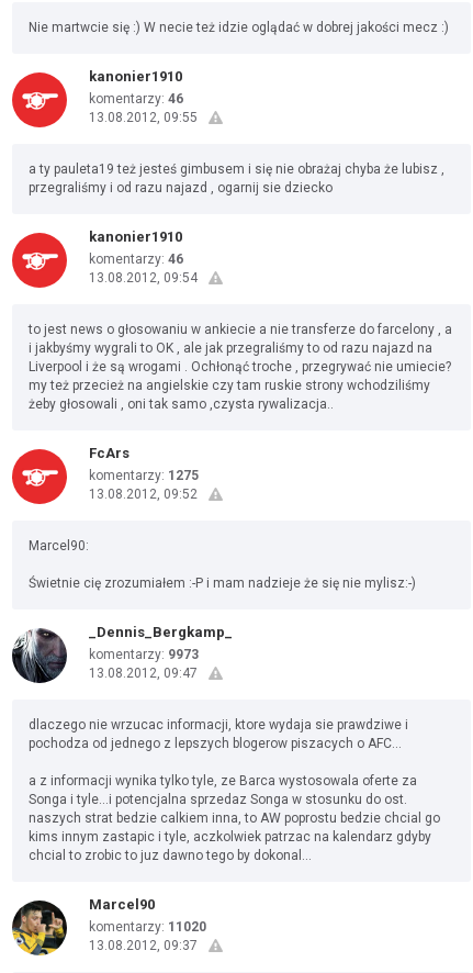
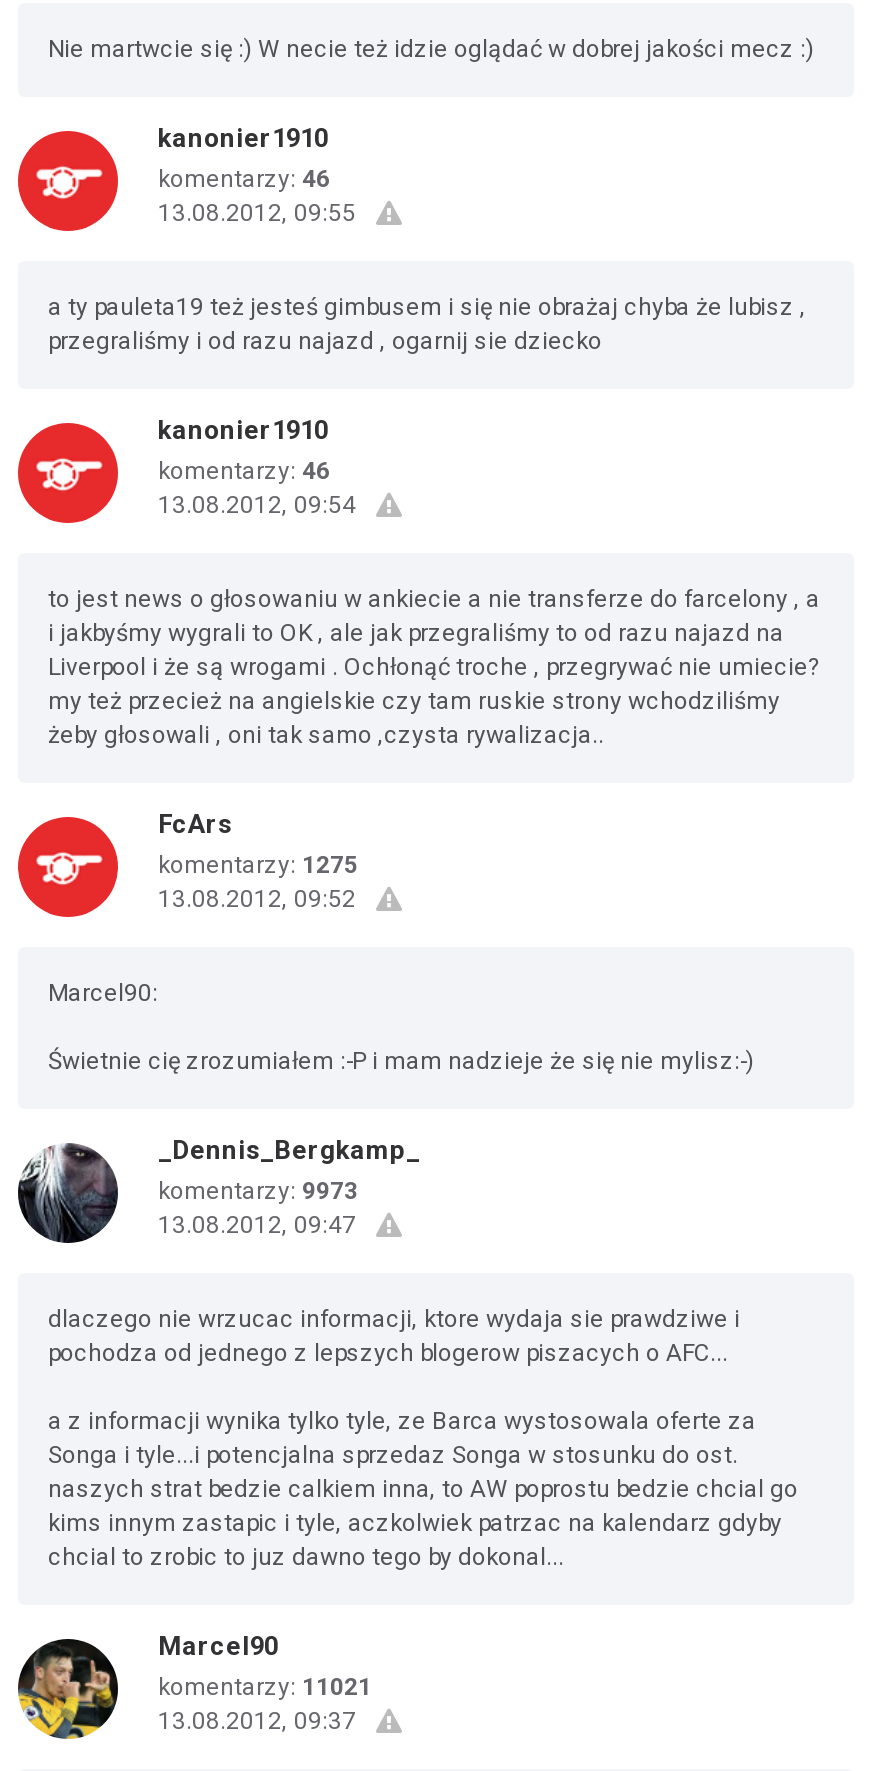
[89,919,206,935] komentarzy: 11020 -> [158,1673,372,1701] komentarzy: 11021

